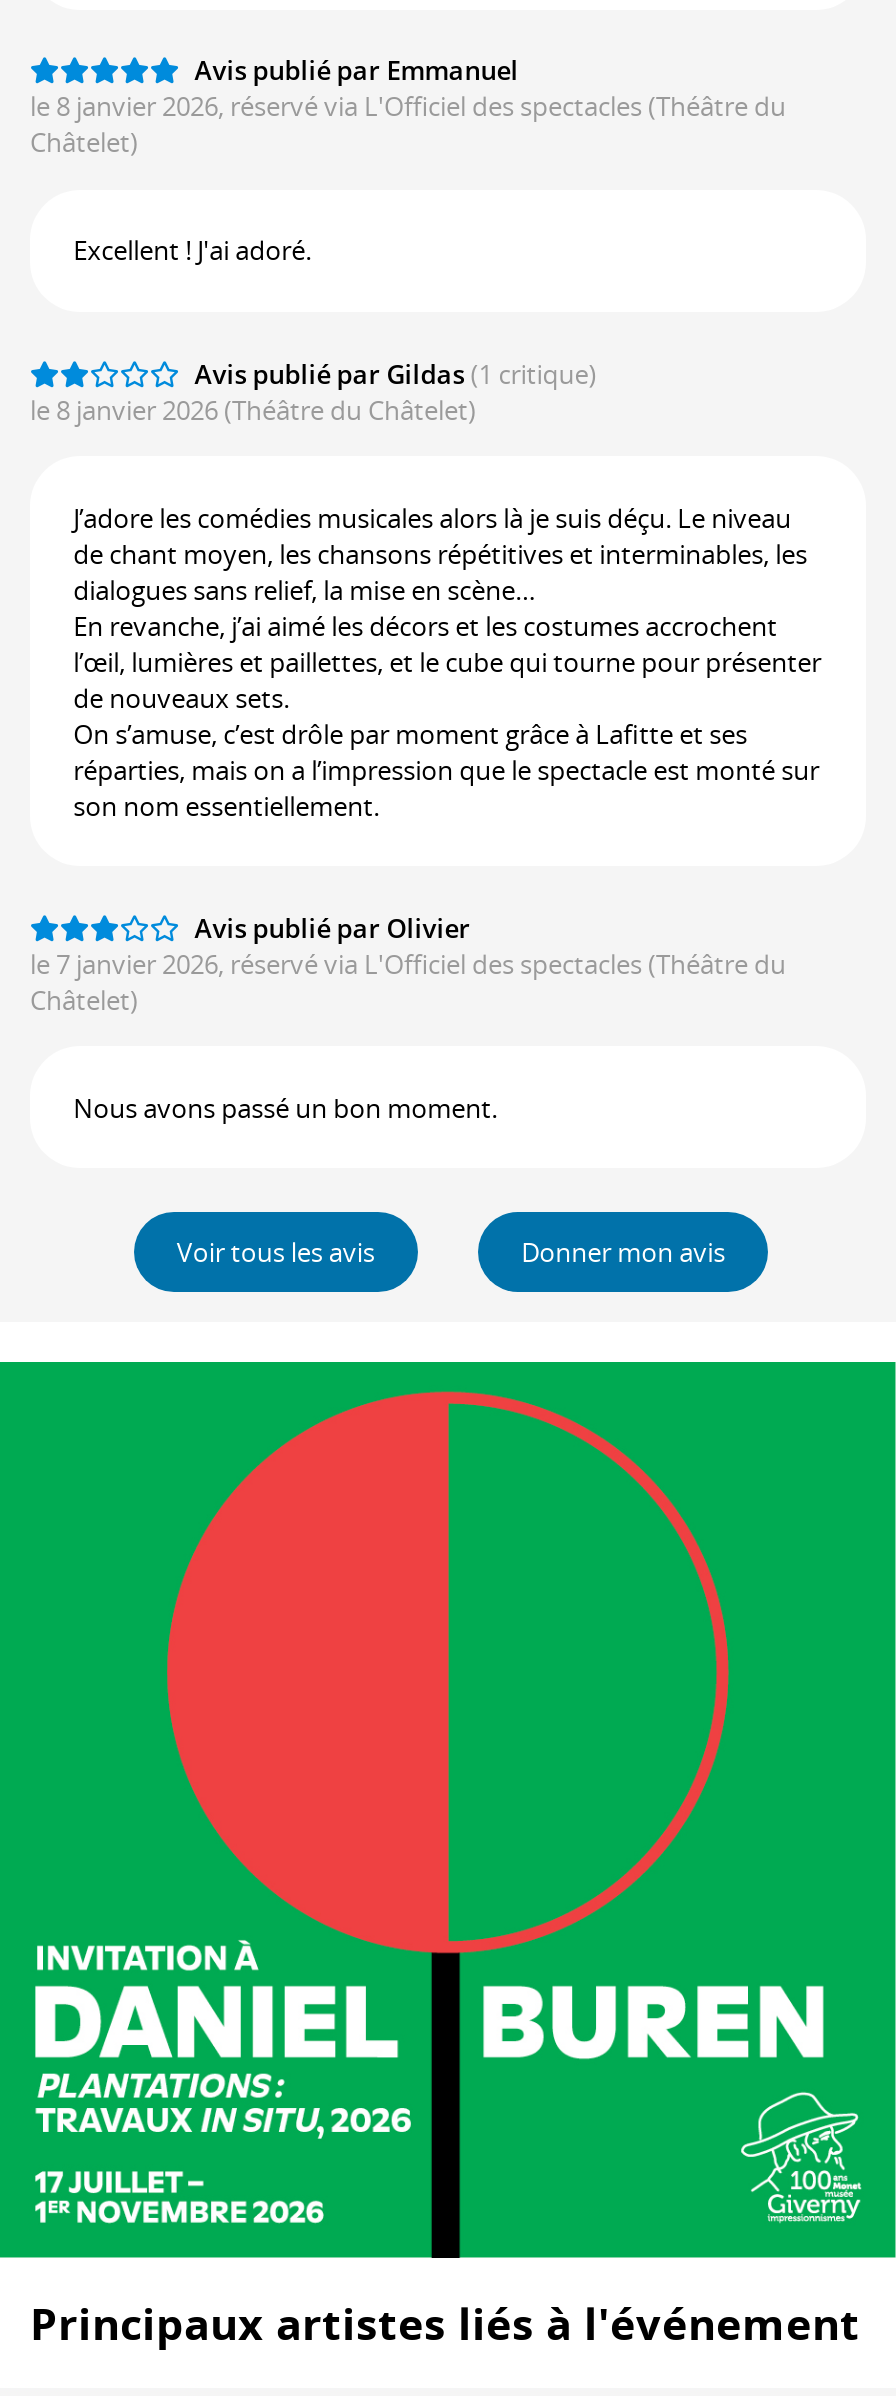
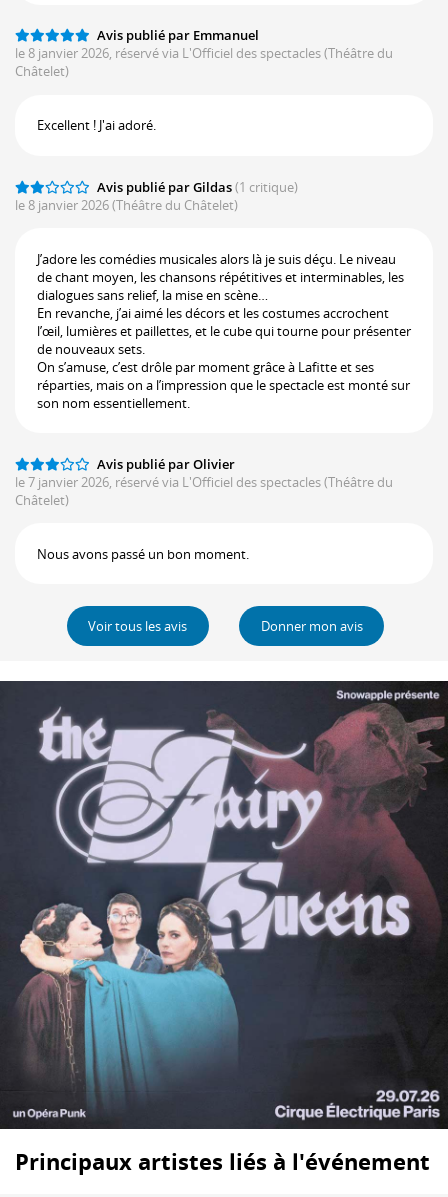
[6,1360,890,2260] [image] -> [3,680,445,1130] [image]

